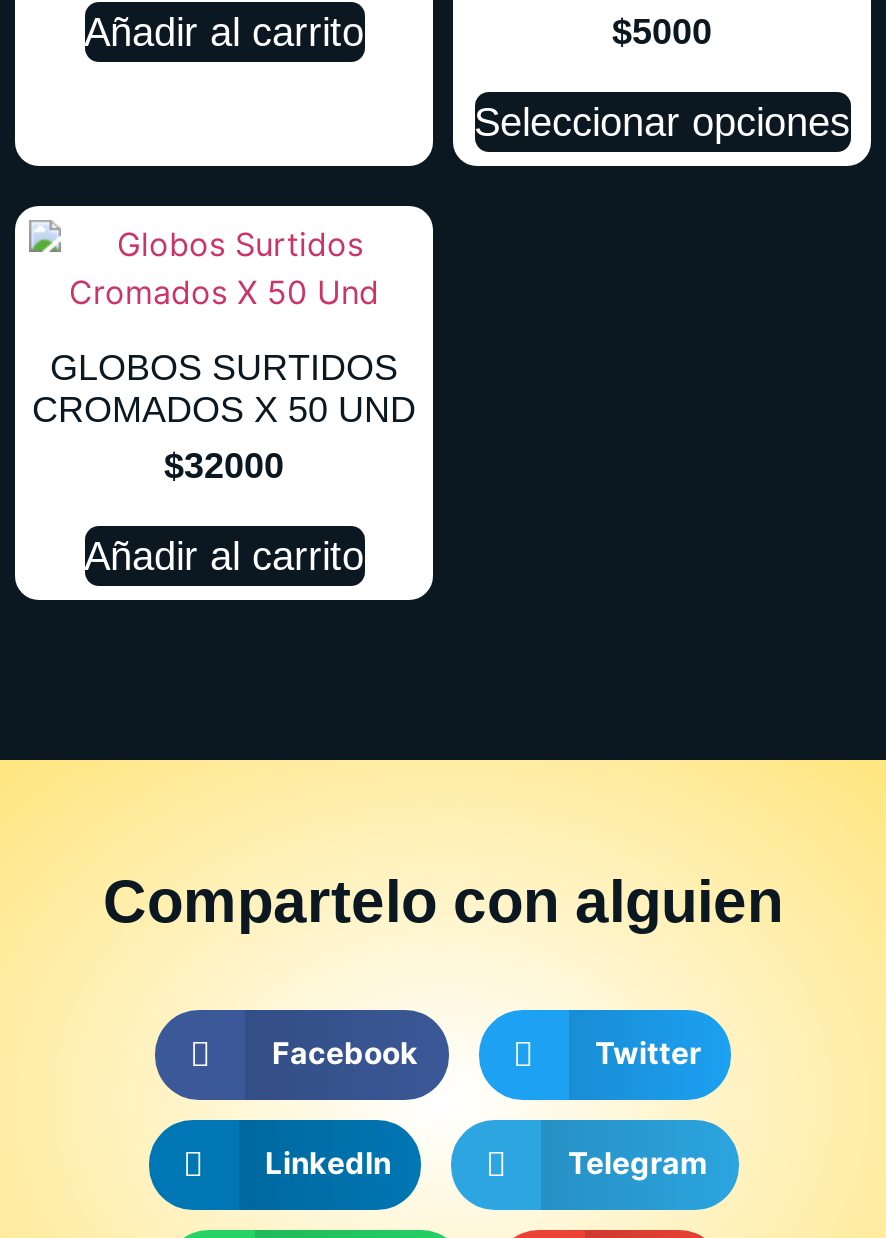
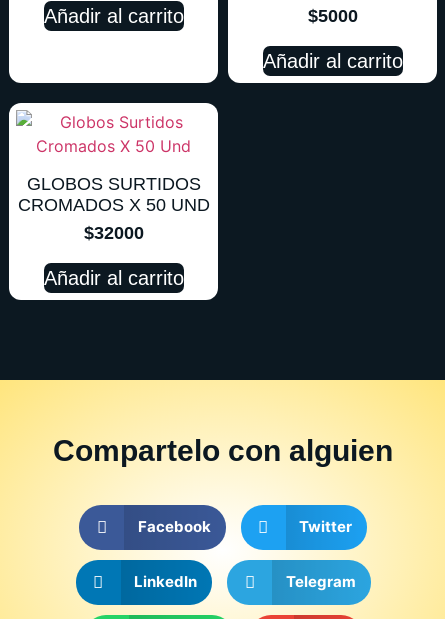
[474,100,850,144] Seleccionar opciones -> [262,50,402,72] Añadir al carrito

